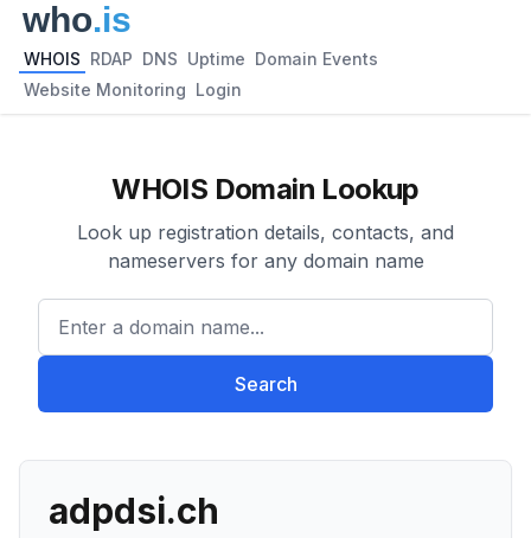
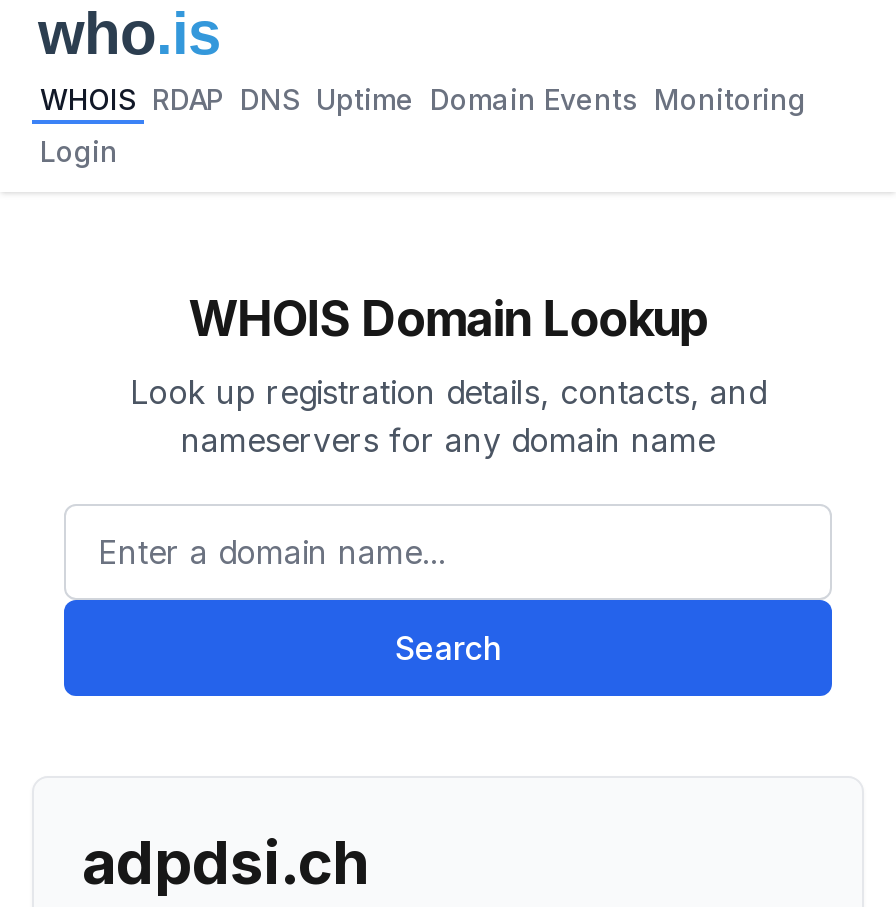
[24,49,378,69] WHOIS RDAP DNS Uptime Domain Events -> [40,82,806,116] WHOIS RDAP DNS Uptime Domain Events Monitoring
[24,79,242,100] Website Monitoring Login -> [40,134,118,168] Login

